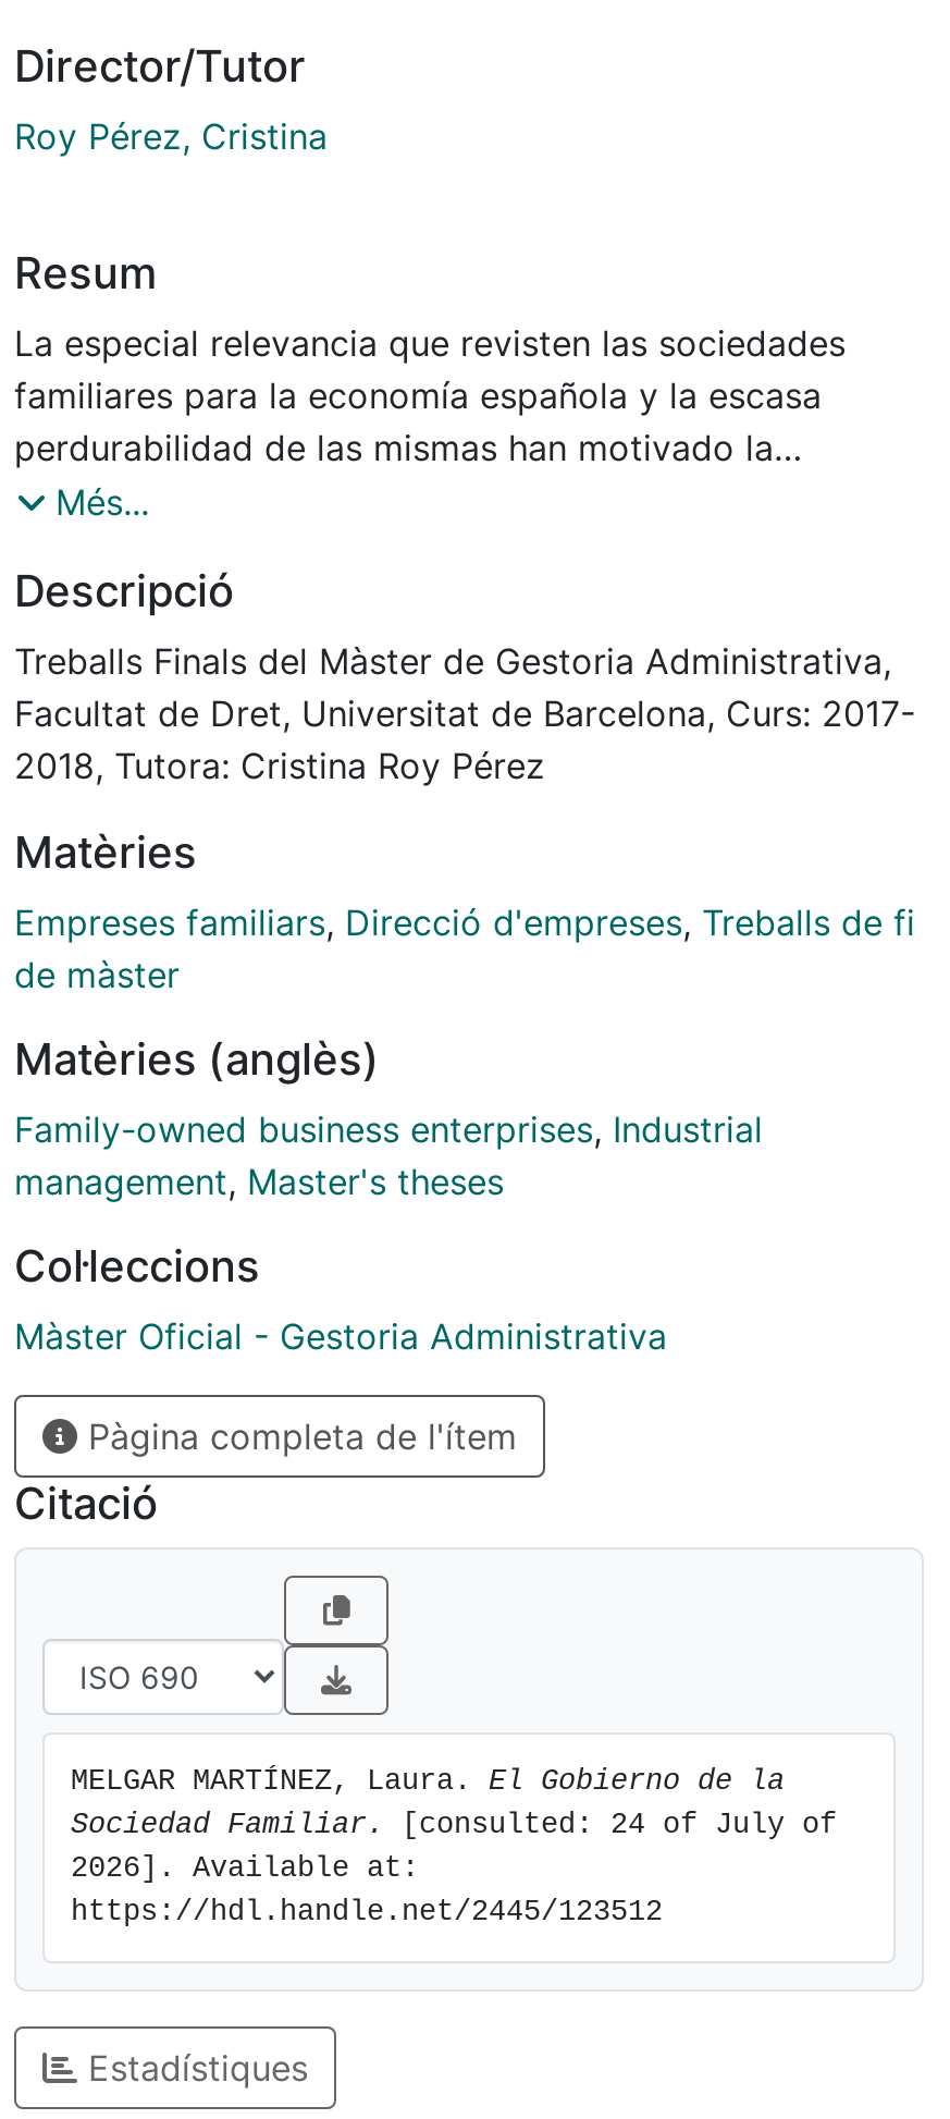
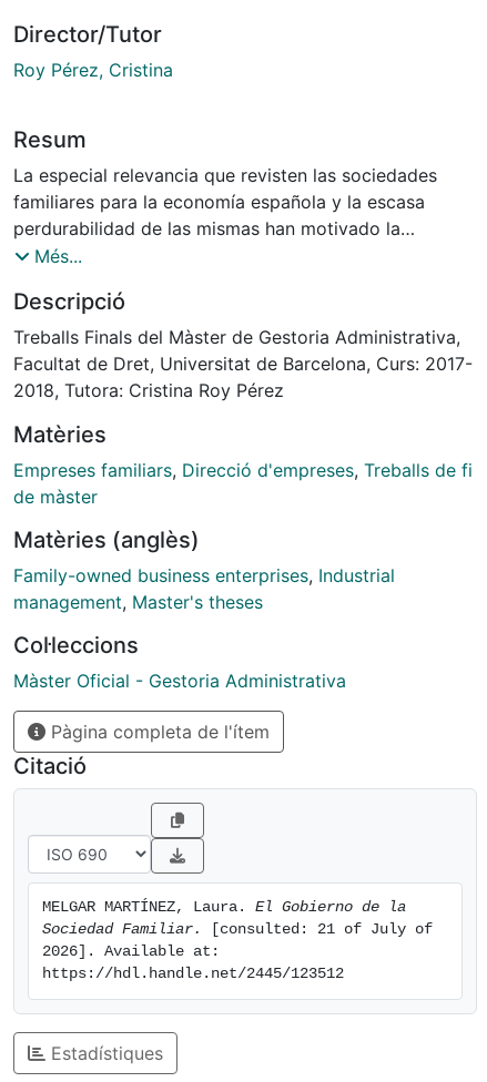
[71,1810,837,1842] Sociedad Familiar. [consulted: 24 of July of -> [42,922,433,938] Sociedad Familiar. [consulted: 21 of July of

